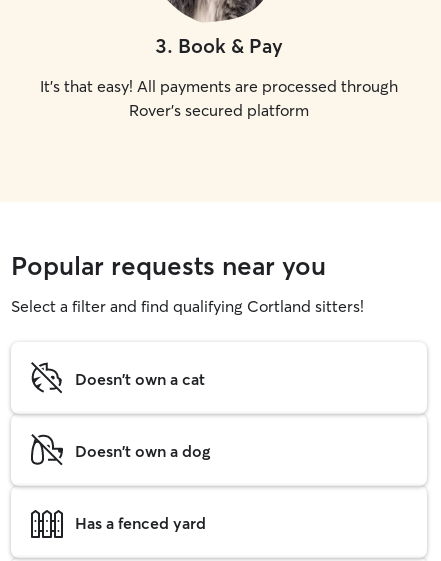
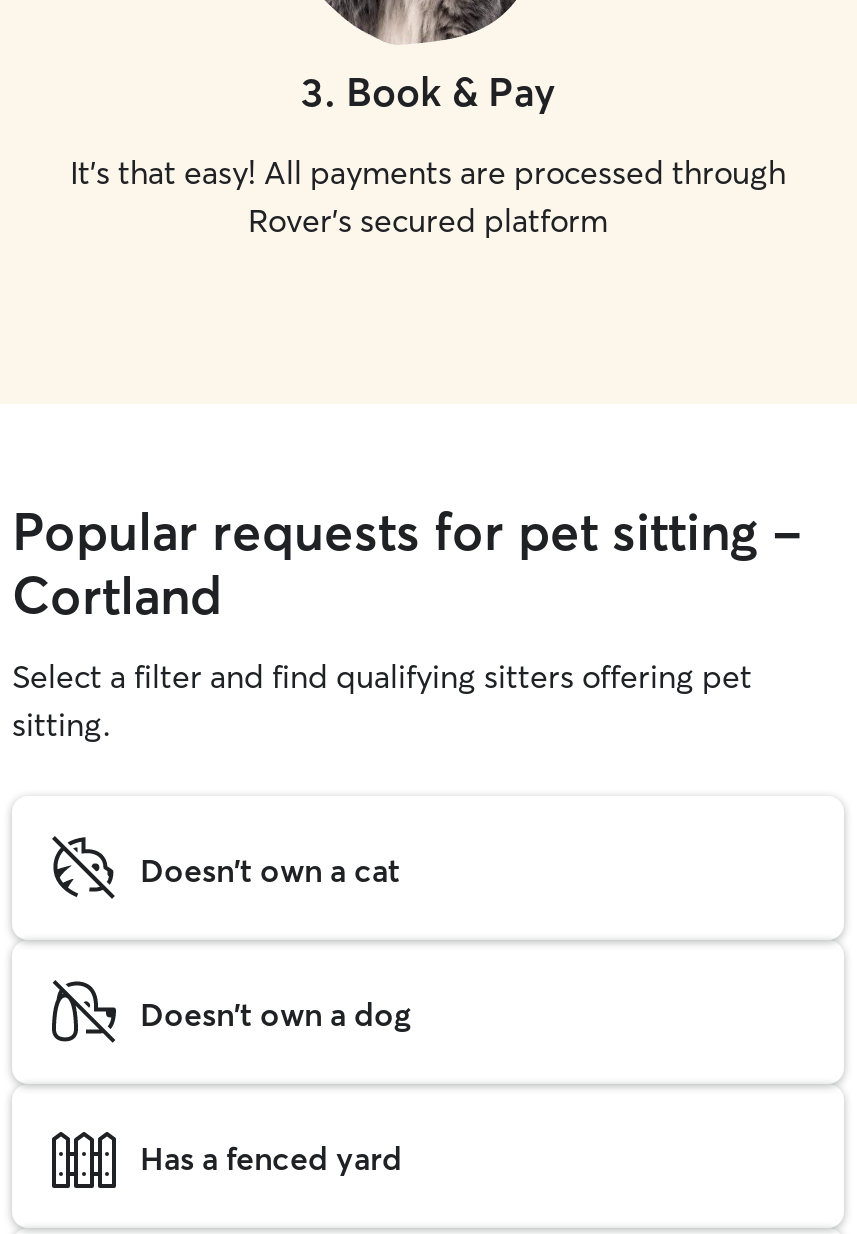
[11,250,364,316] Popular requests near you | Select a filter and find qualifying Cortland sitters! -> [12,500,802,744] Popular requests for pet sitting - | Cortland | Select a filter and find qualifying sitters offering pet | sitting.

